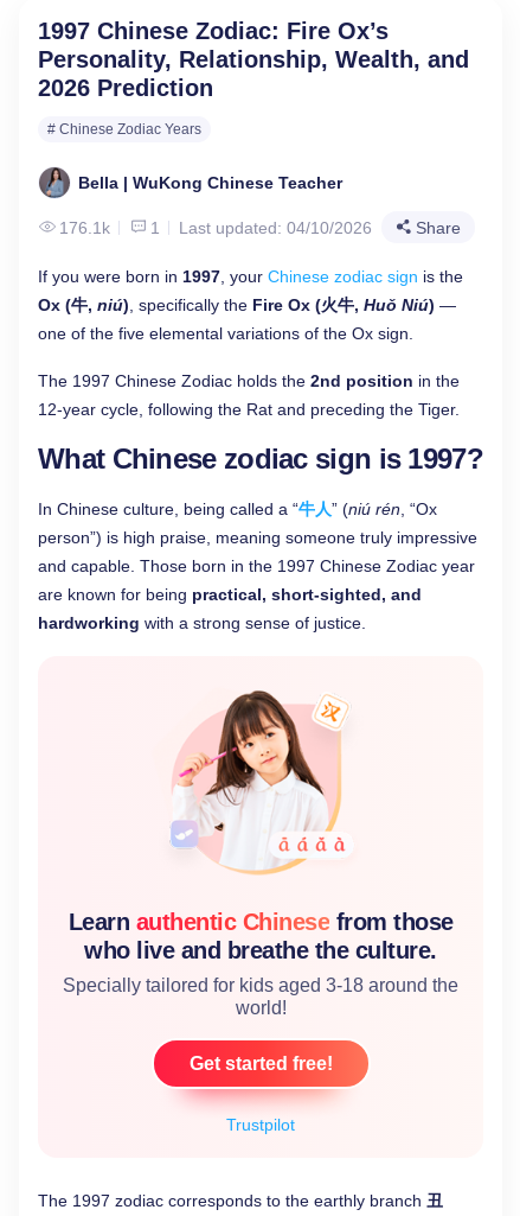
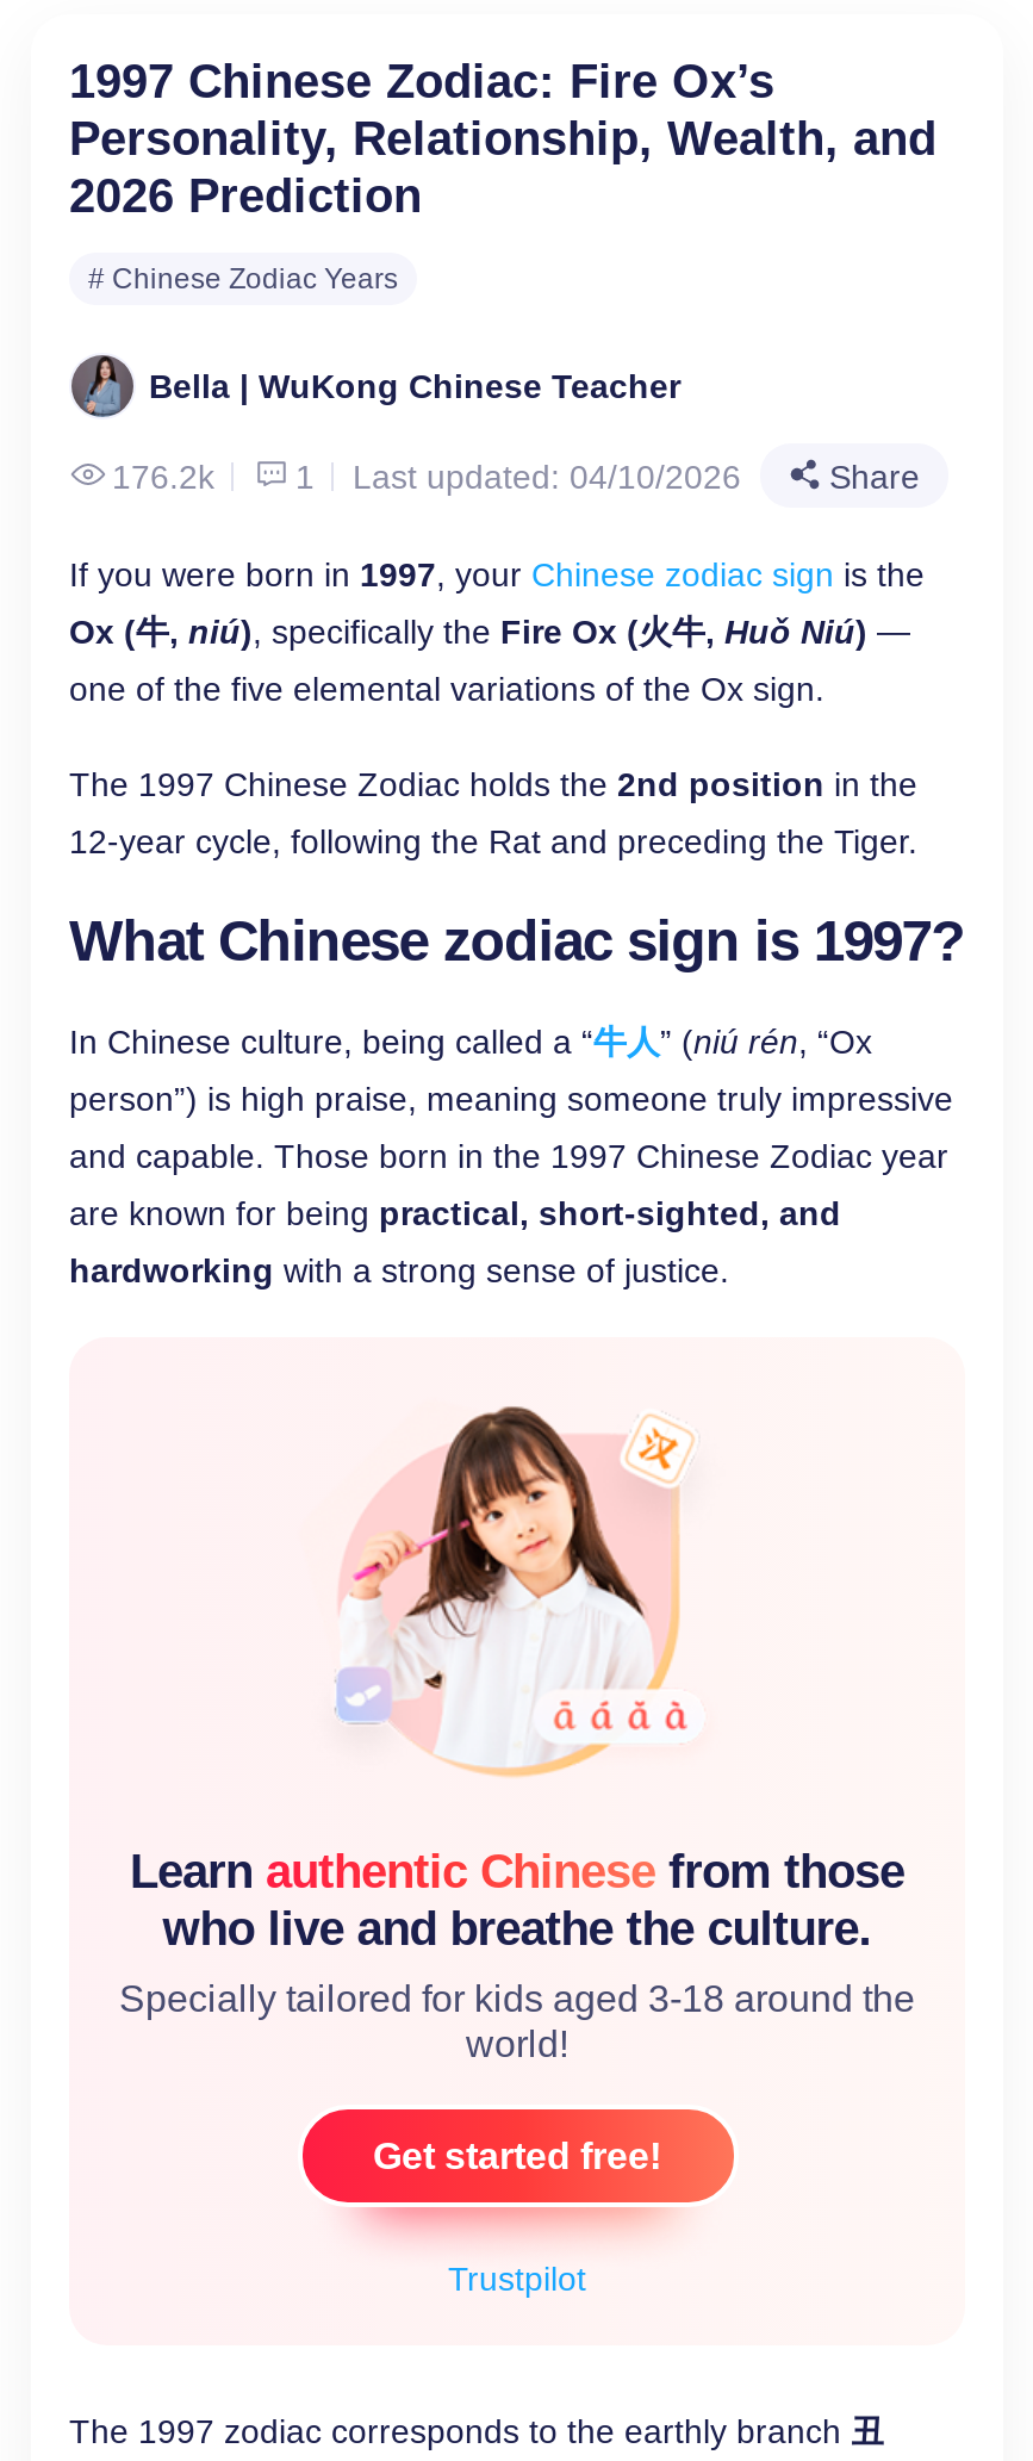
[59,218,110,237] 176.1k -> [112,456,214,495] 176.2k

